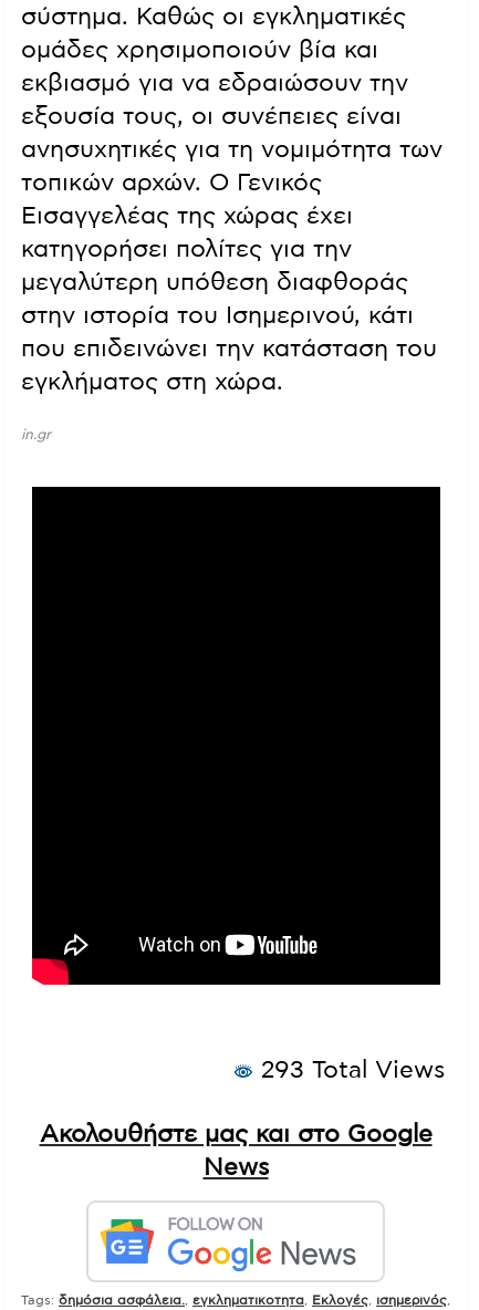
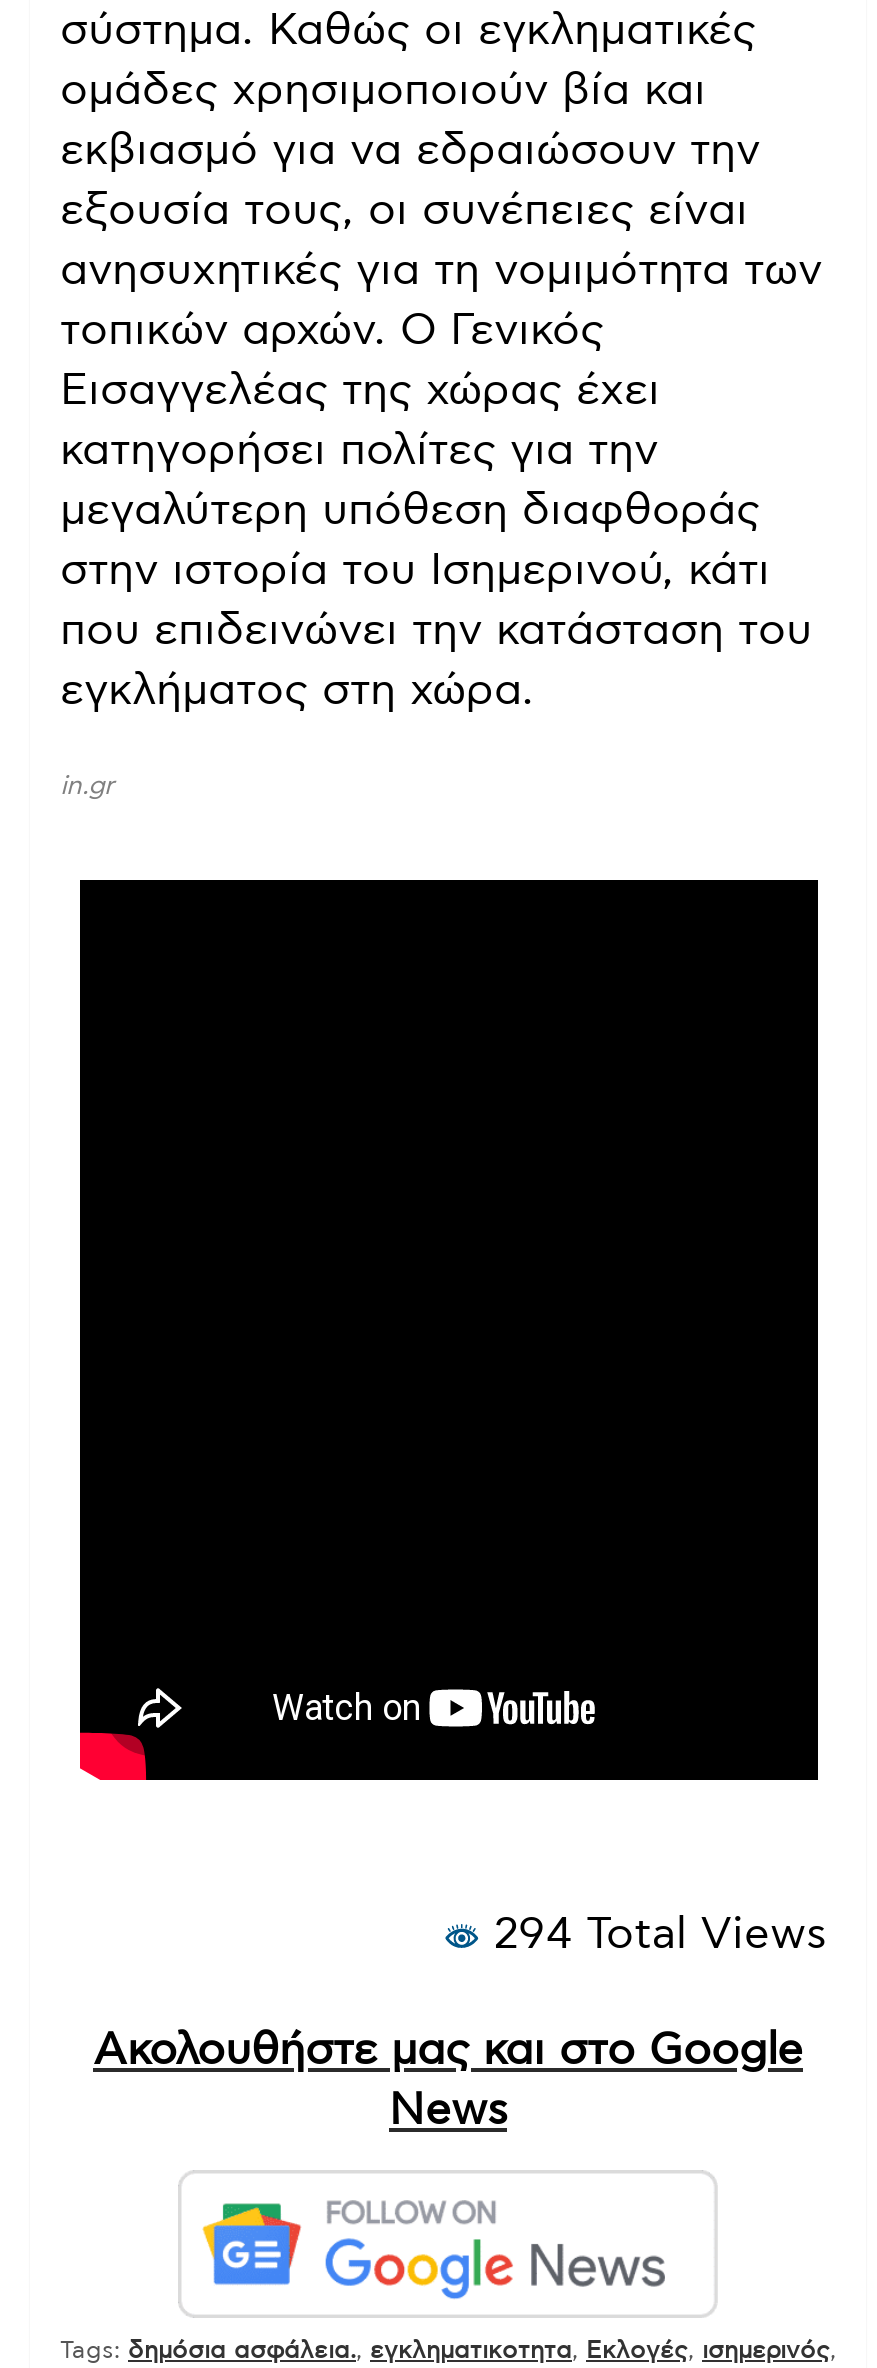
[253,1058,445,1082] 293 Total Views -> [480,1912,826,1956] 294 Total Views

